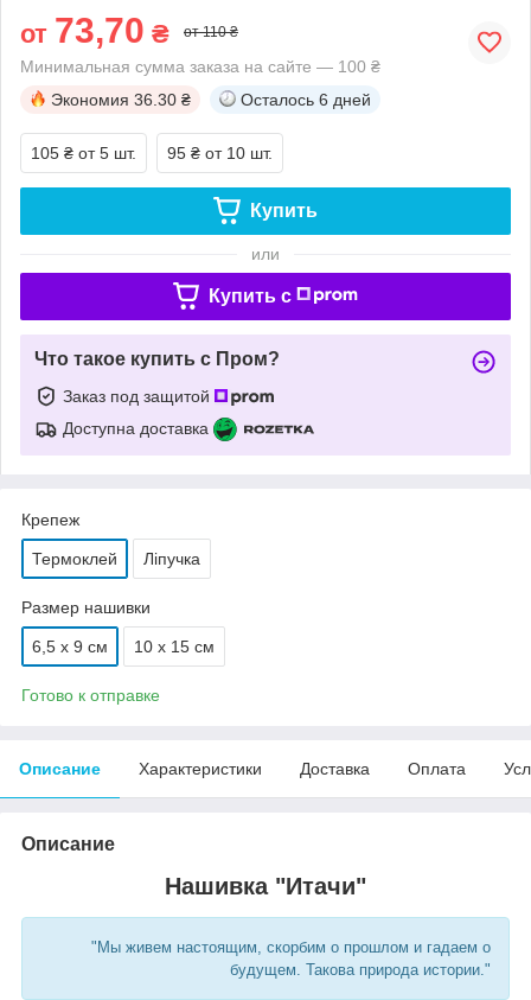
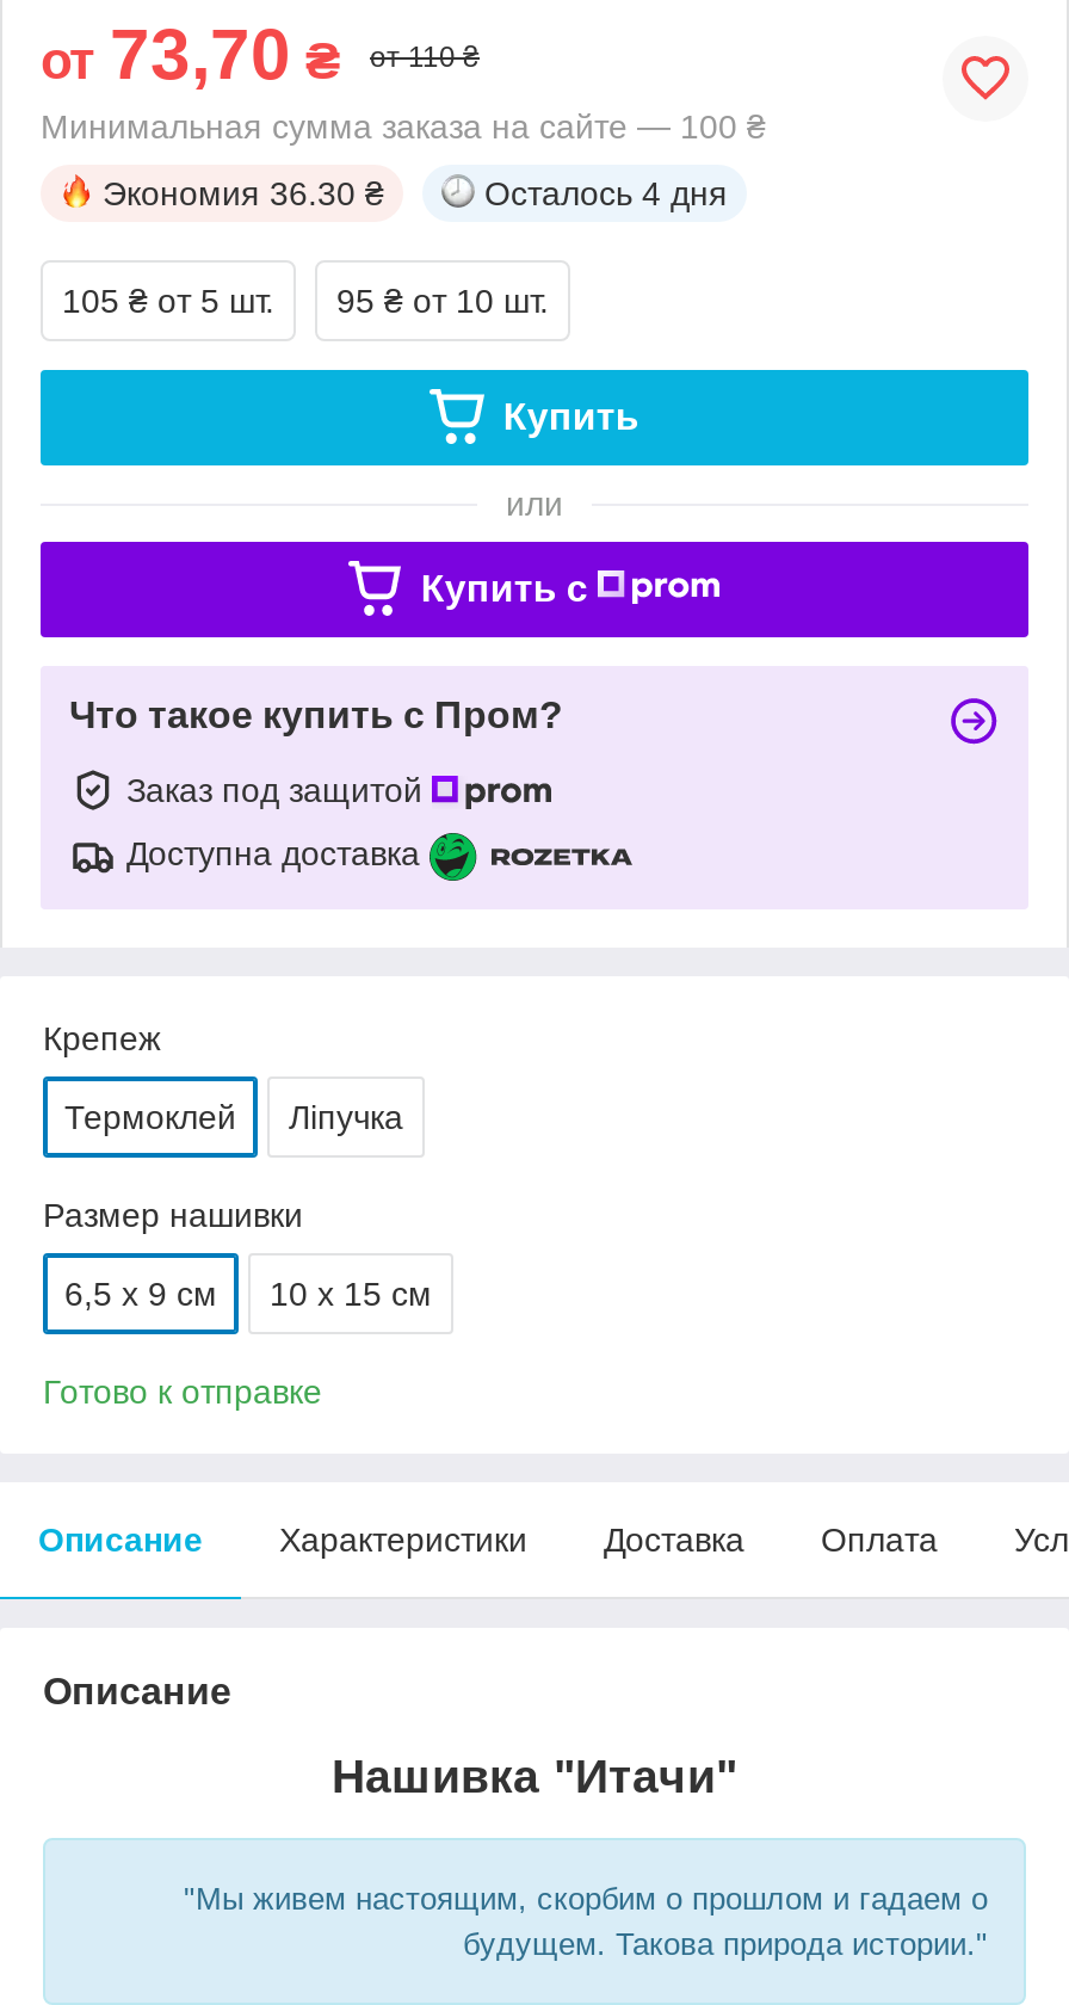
[241,90,371,109] Осталось 6 дней -> [484,174,728,212] Осталось 4 дня

